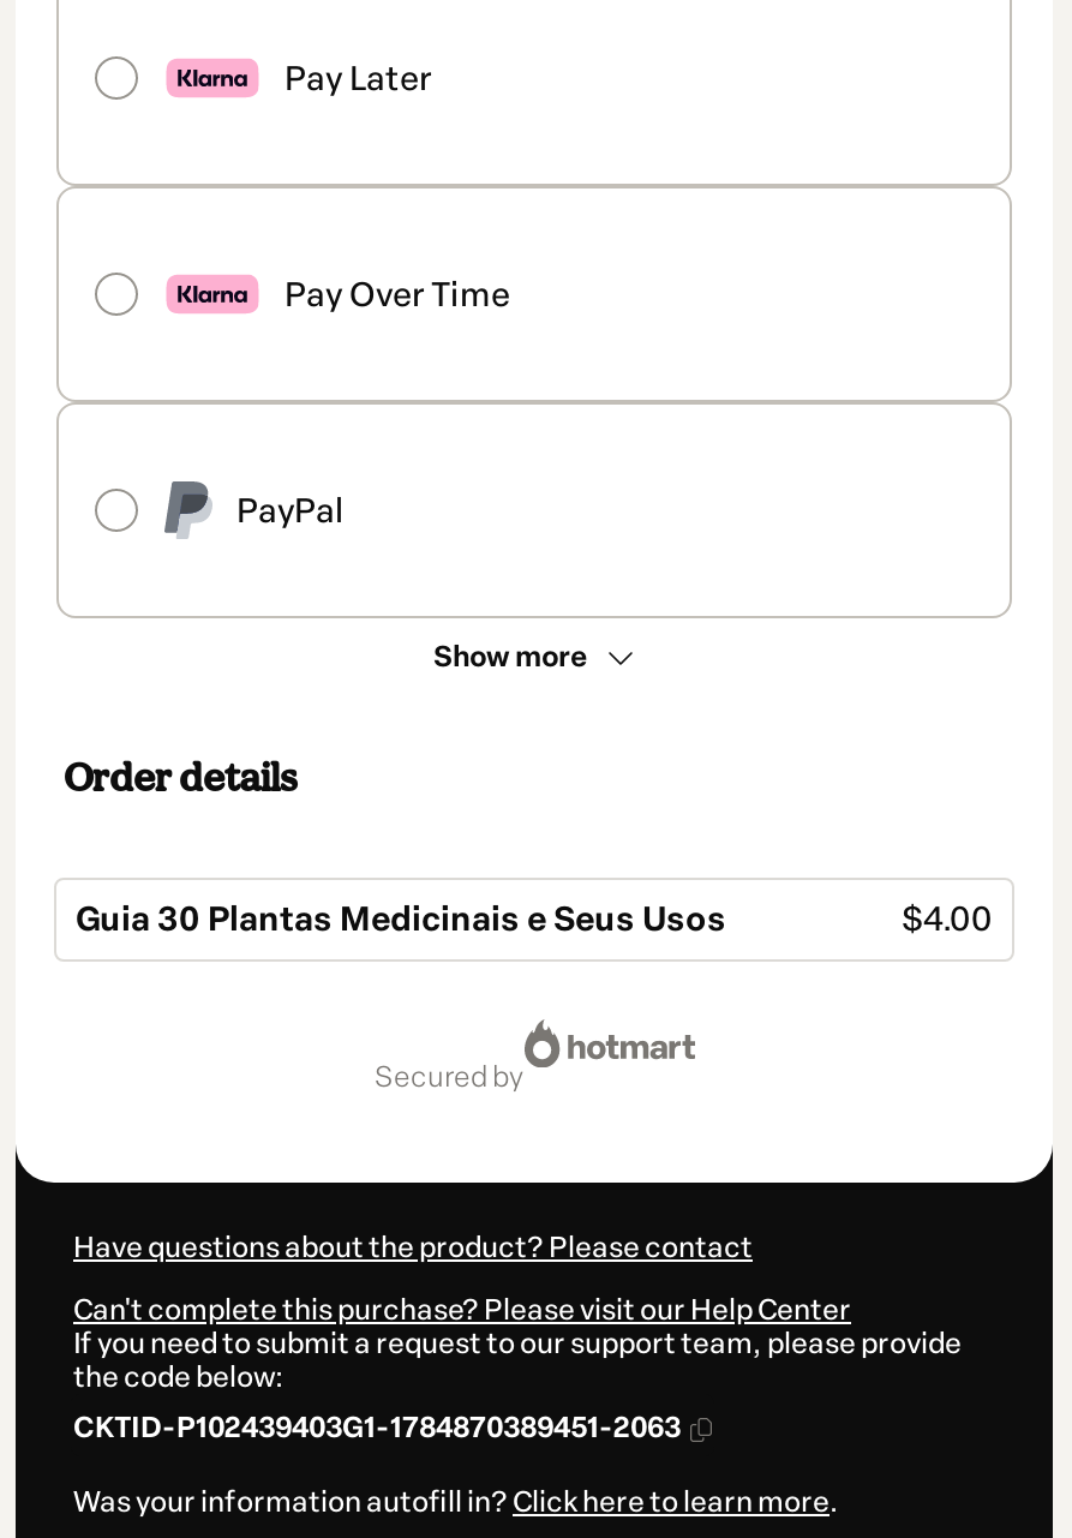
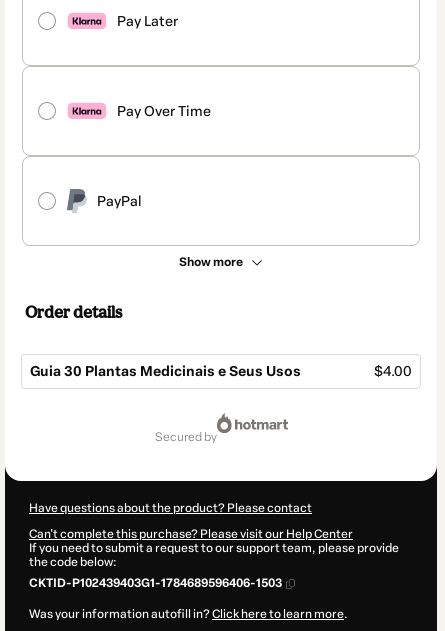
[73,1411,681,1445] CKTID-P102439403G1-1784870389451-2063 -> [29,576,282,590] CKTID-P102439403G1-1784689596406-1503

